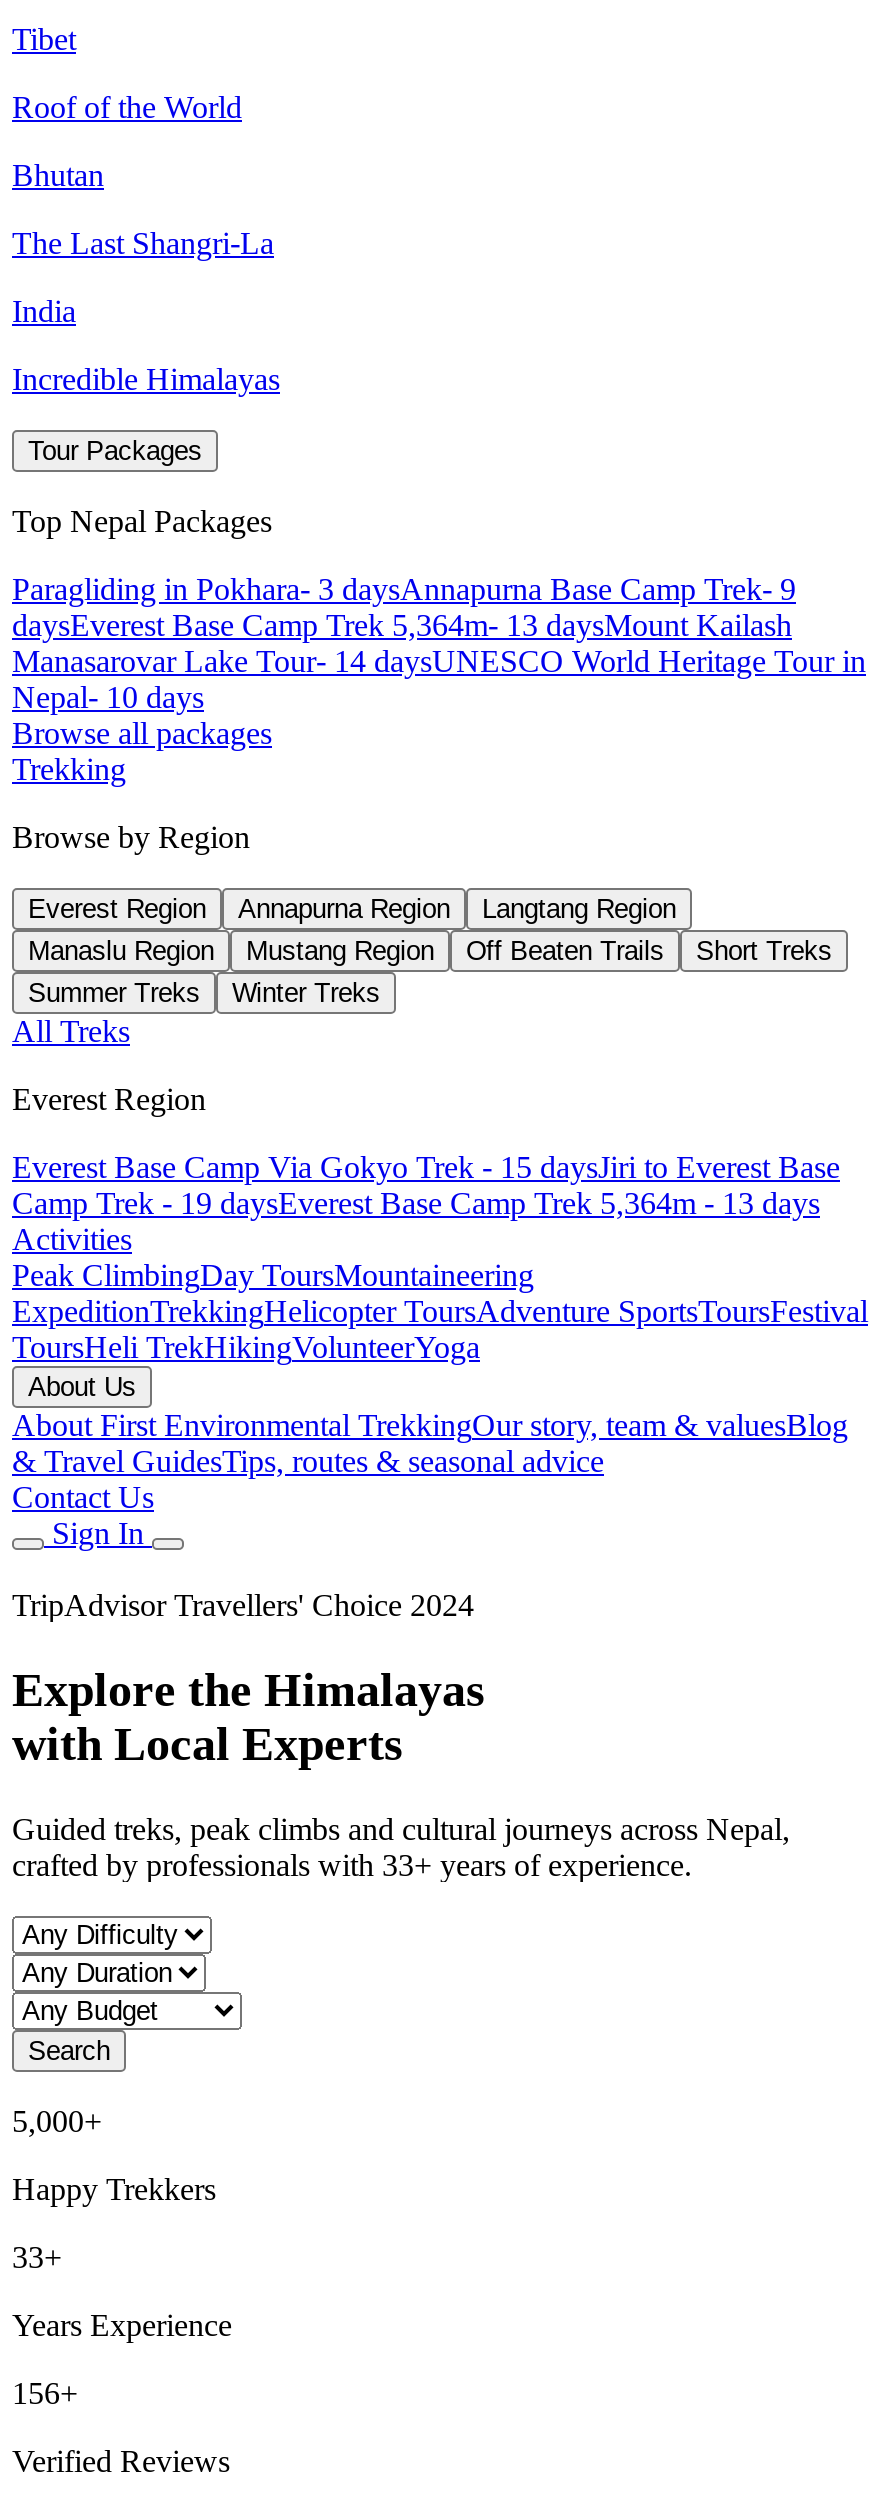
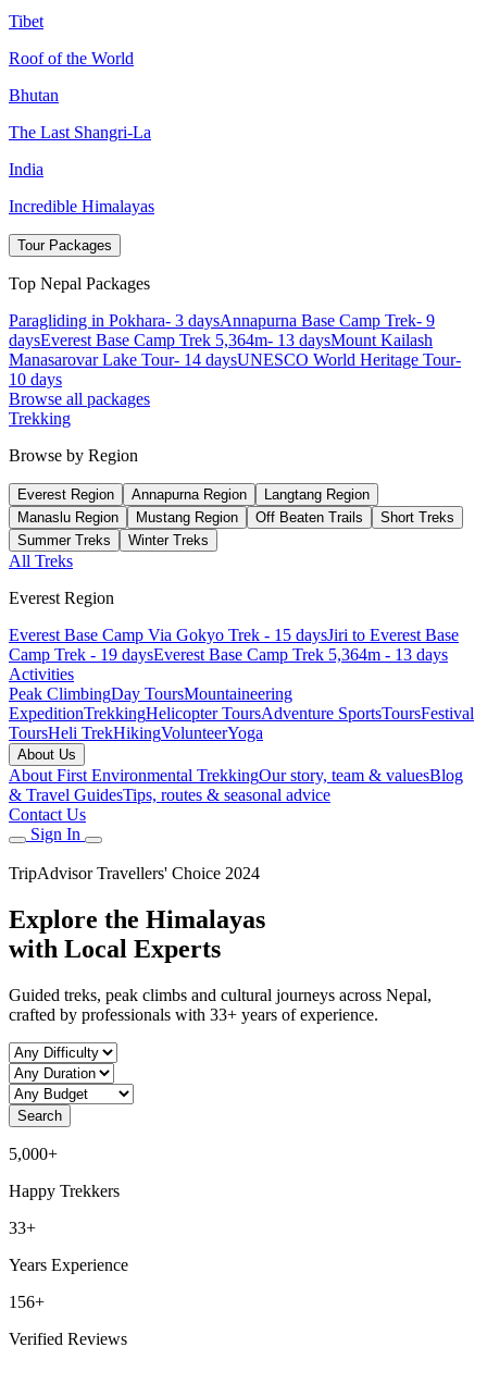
[12,644,866,714] Manasarovar Lake Tour- 14 daysUNESCO World Heritage Tour in | Nepal- 10 days -> [9,350,461,388] Manasarovar Lake Tour- 14 daysUNESCO World Heritage Tour- | 10 days

